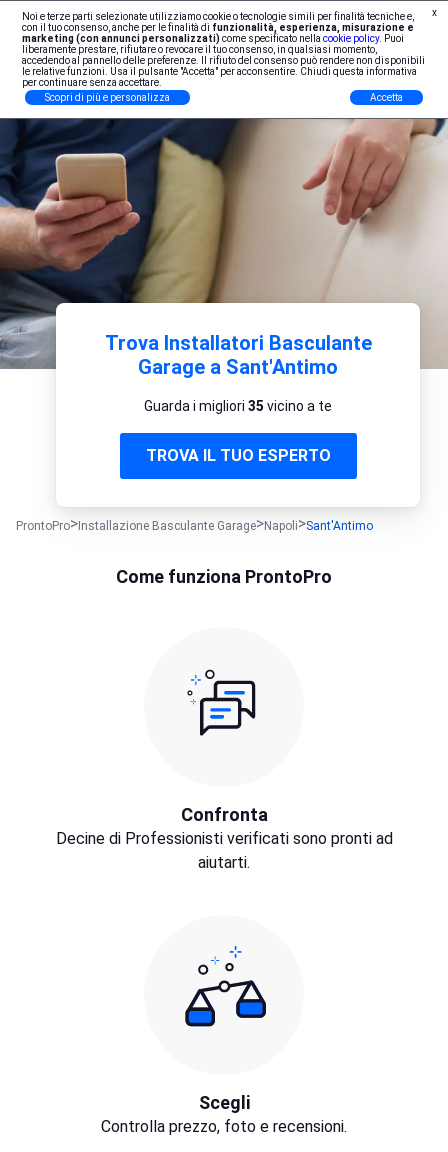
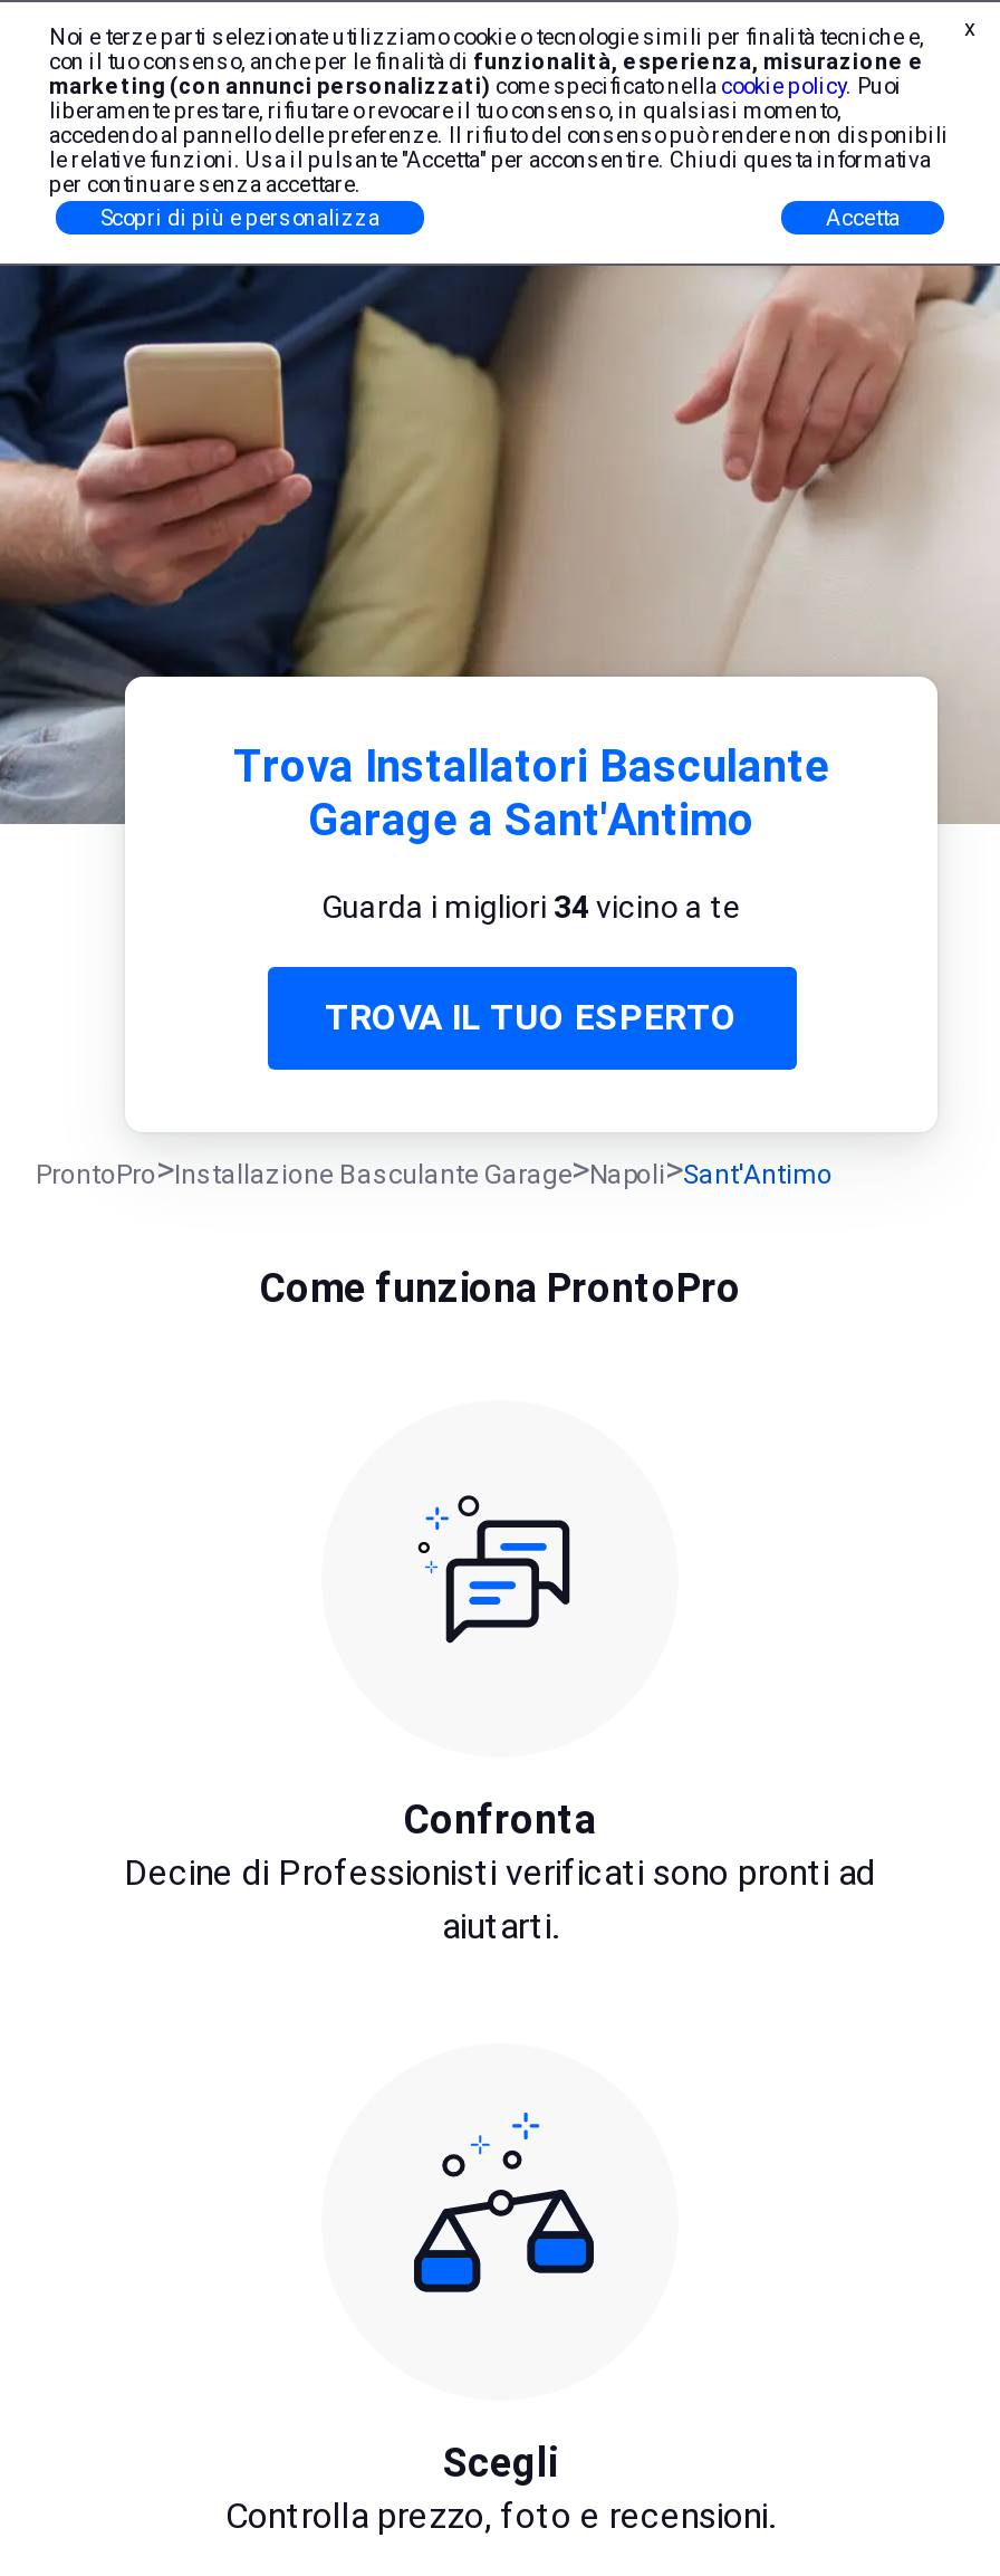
[144,398,332,414] Guarda i migliori 35 vicino a te -> [321,888,741,924] Guarda i migliori 34 vicino a te

